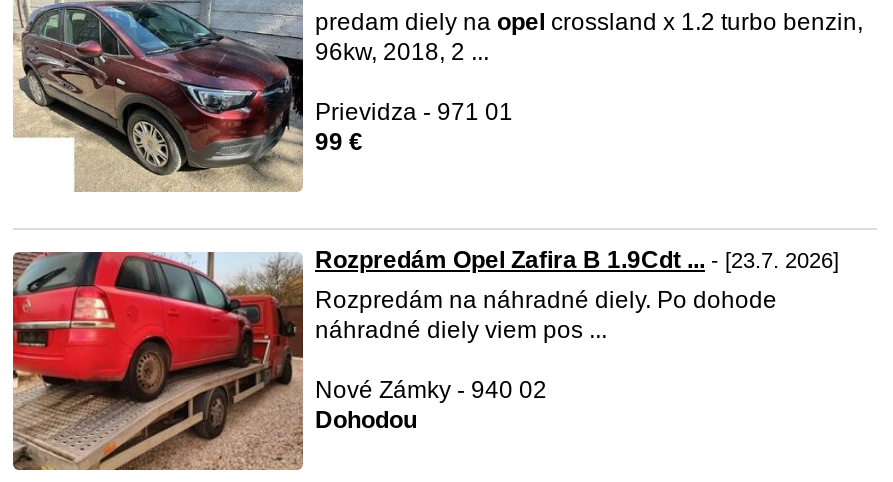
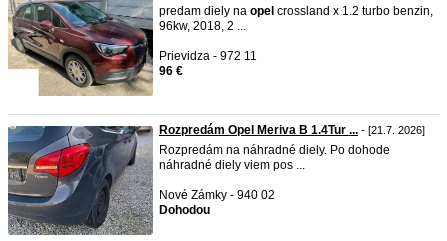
[315,98,513,126] Prievidza - 971 01 -> [159,49,257,63] Prievidza - 972 11
[315,128,363,156] 99 € -> [159,64,183,78] 96 €
[11,246,839,470] [image] | Rozpredám Opel Zafira B 1.9Cdt ... - [23.7. 2026] -> [7,123,425,235] [image] | Rozpredám Opel Meriva B 1.4Tur ... - [21.7. 2026]

